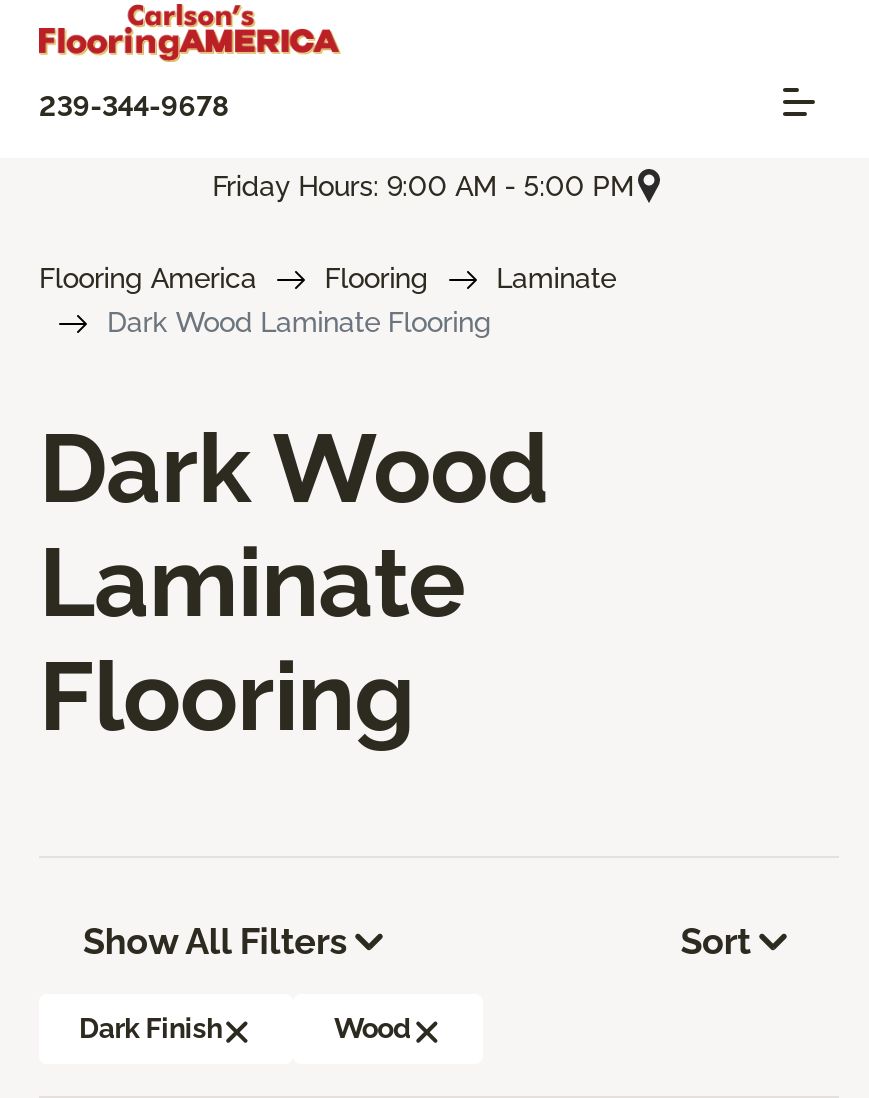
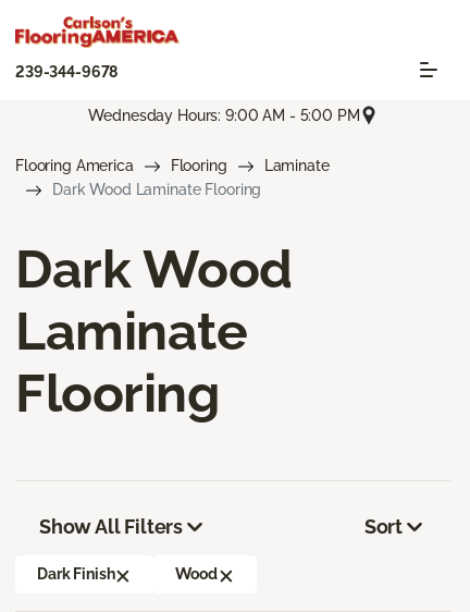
[212,169,634,201] Friday Hours: 9:00 AM - 5:00 PM -> [89,106,360,124] Wednesday Hours: 9:00 AM - 5:00 PM

